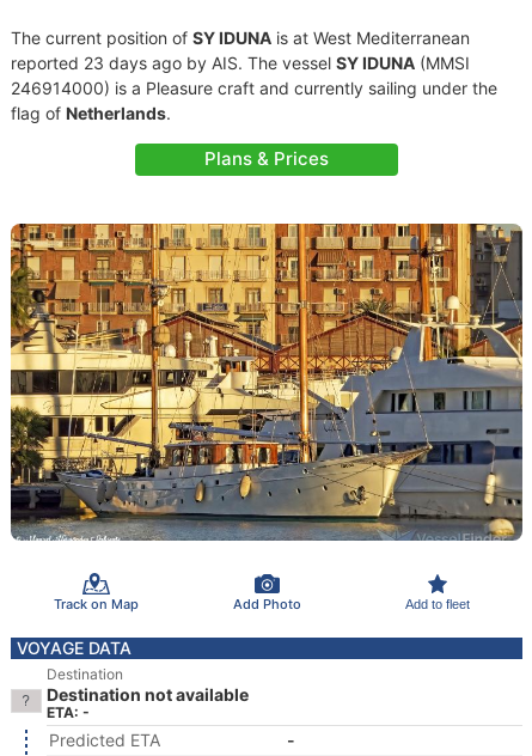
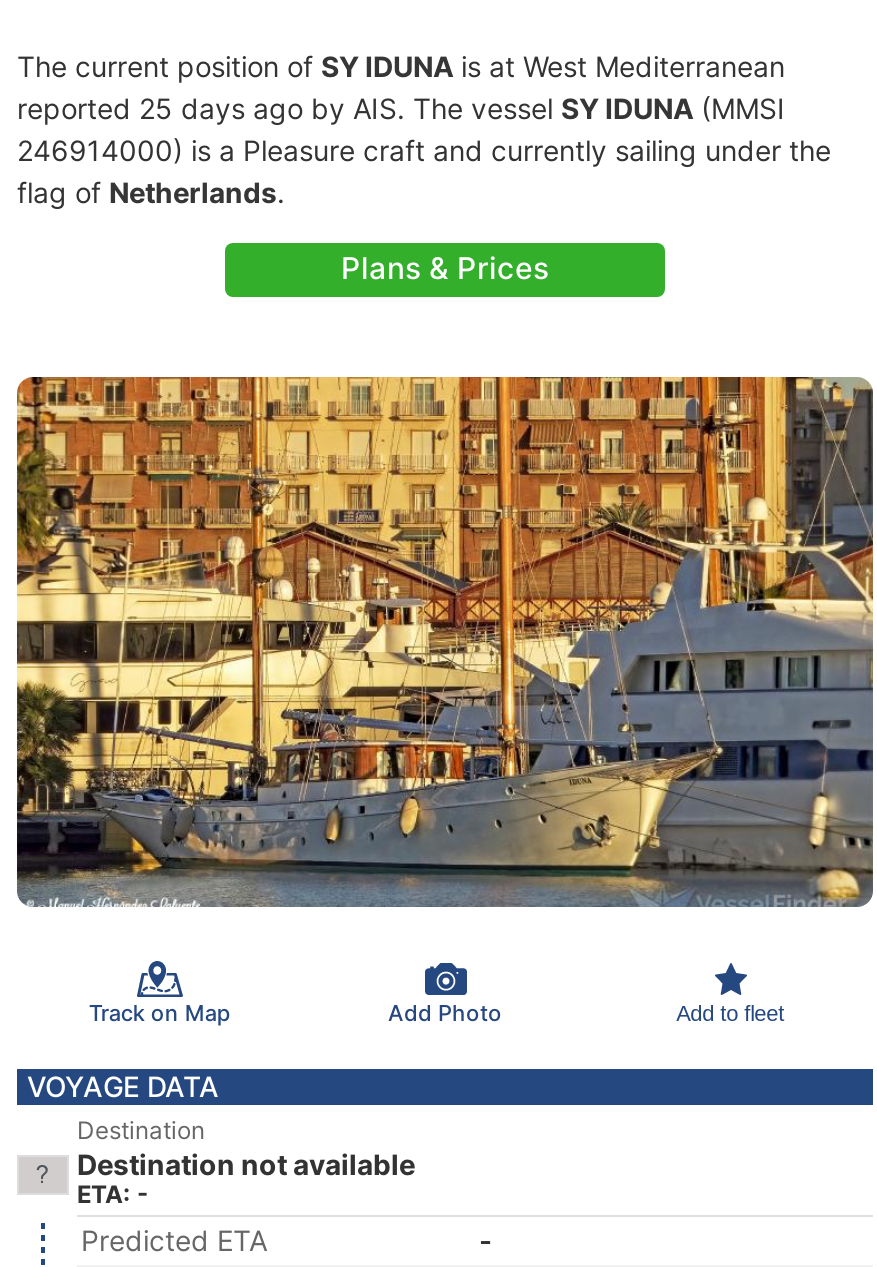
[11,53,470,73] reported 23 days ago by AIS. The vessel SY IDUNA (MMSI -> [17,91,785,125] reported 25 days ago by AIS. The vessel SY IDUNA (MMSI

